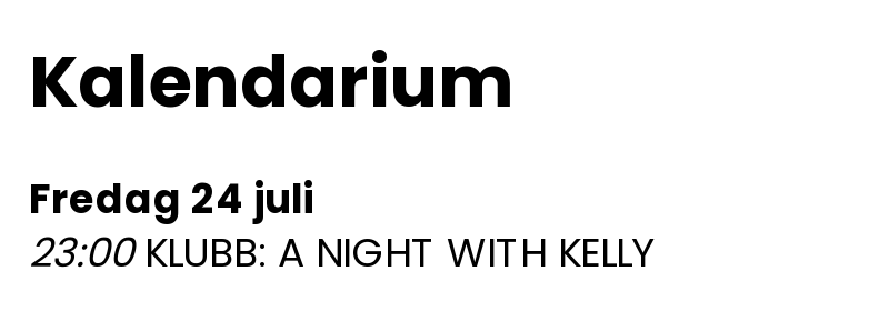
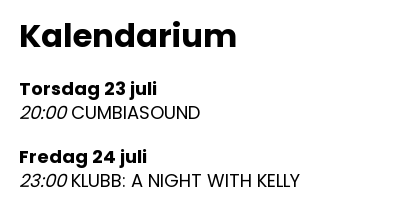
none -> [19,76,200,125] torsdag 23 juli | 20:00 CUMBIASOUND

